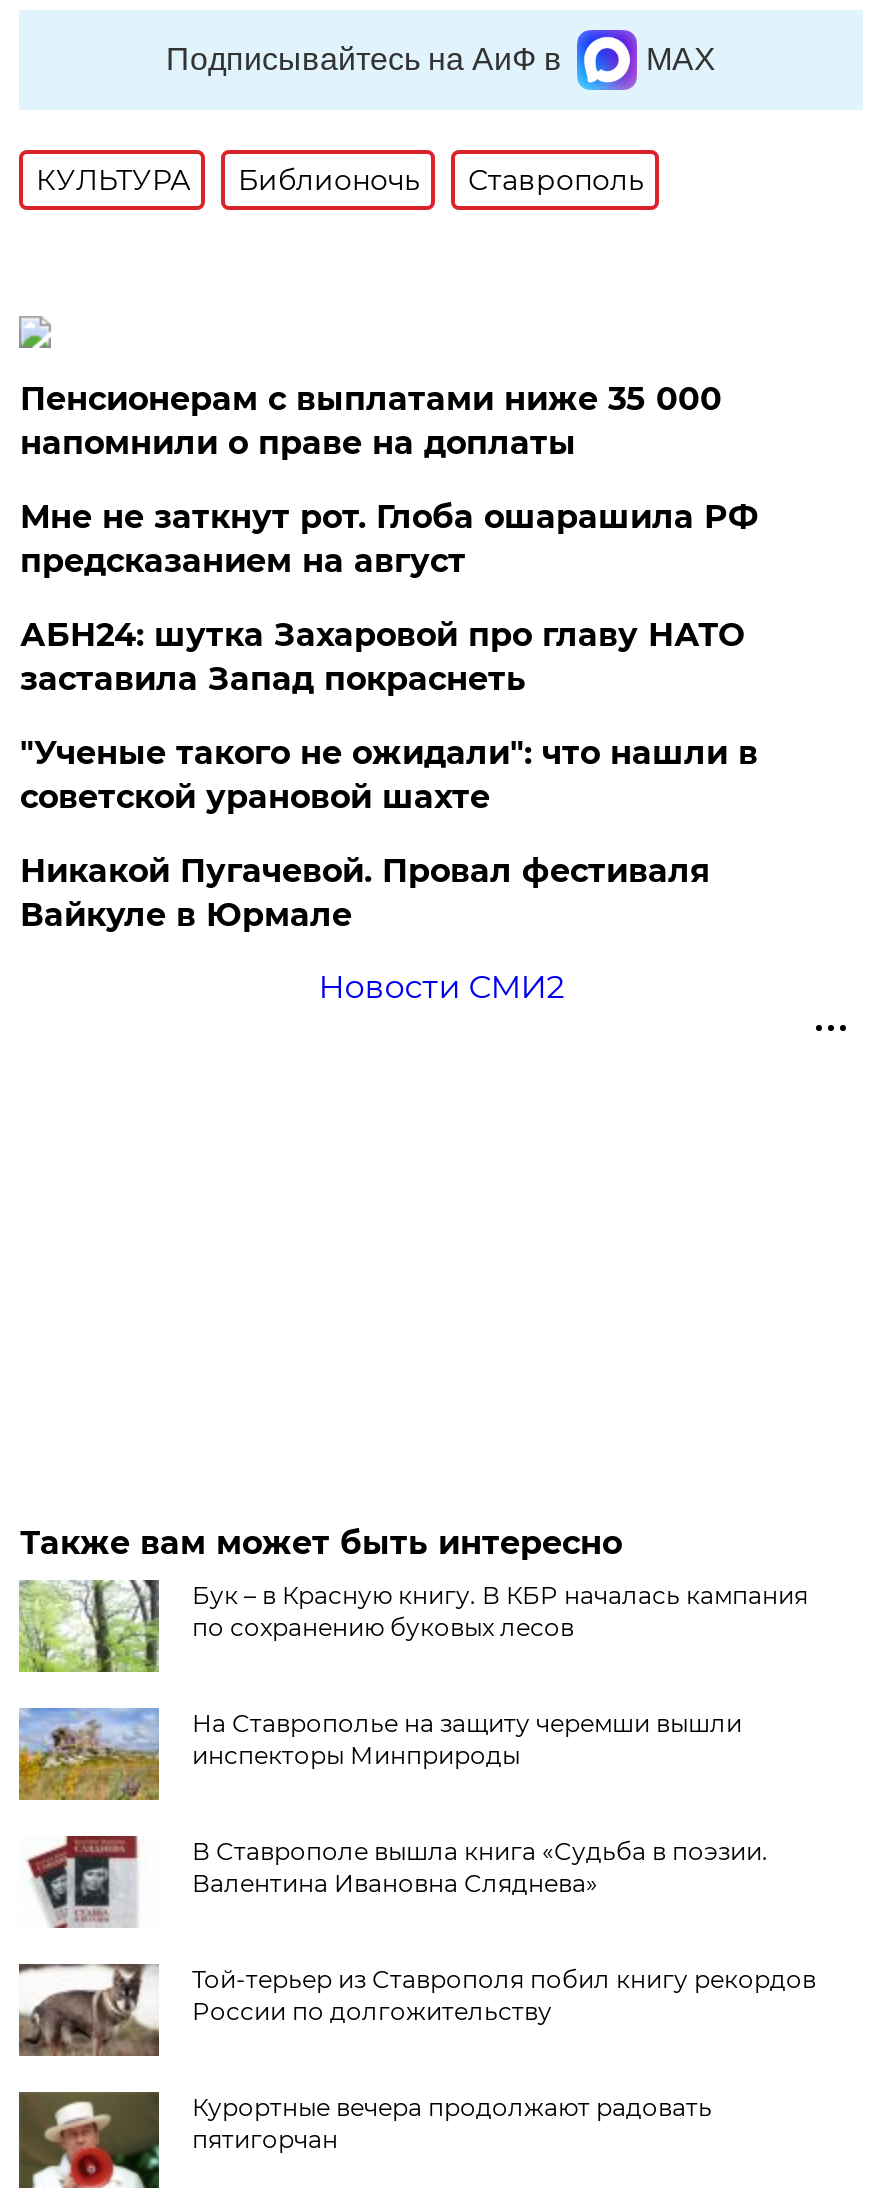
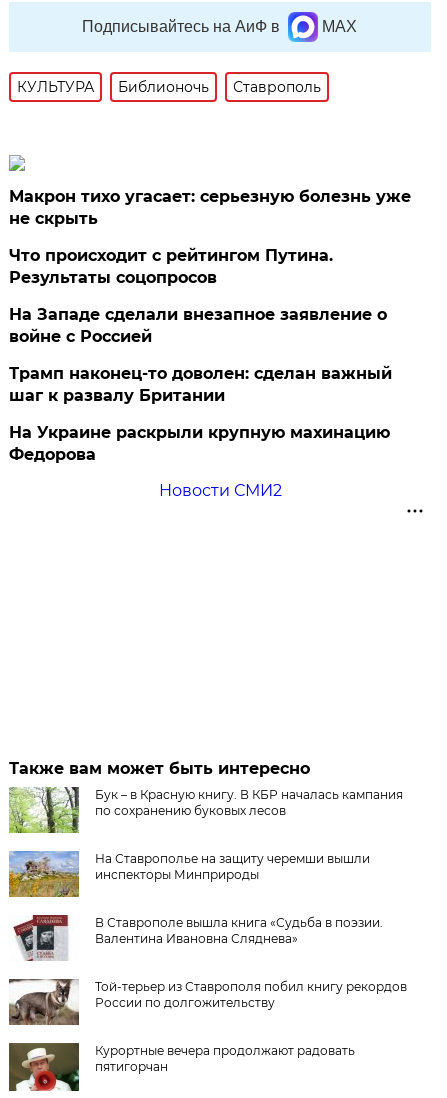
[20,380,722,462] Пенсионерам с выплатами ниже 35 000 | напомнили о праве на доплаты -> [9,187,411,228] Макрон тихо угасает: серьезную болезнь уже | не скрыть
[20,498,758,580] Мне не заткнут рот. Глоба ошарашила РФ | предсказанием на август -> [9,246,333,287] Что происходит с рейтингом Путина. | Результаты соцопросов
[20,616,744,698] АБН24: шутка Захаровой про главу НАТО | заставила Запад покраснеть -> [9,305,387,346] На Западе сделали внезапное заявление о | войне с Россией
[20,734,758,816] "Ученые такого не ожидали": что нашли в | советской урановой шахте -> [9,364,392,405] Трамп наконец-то доволен: сделан важный | шаг к развалу Британии
[20,852,710,934] Никакой Пугачевой. Провал фестиваля | Вайкуле в Юрмале -> [9,423,390,464] На Украине раскрыли крупную махинацию | Федорова

